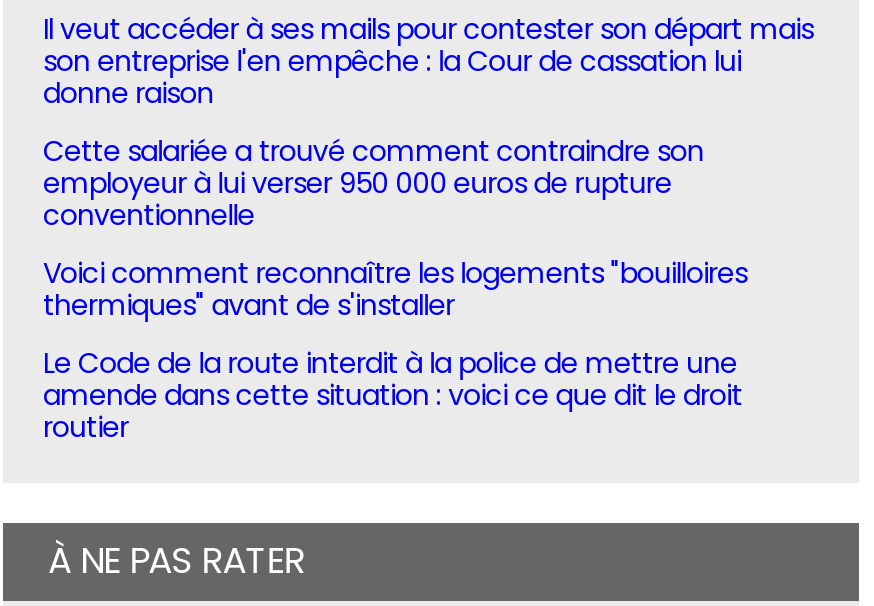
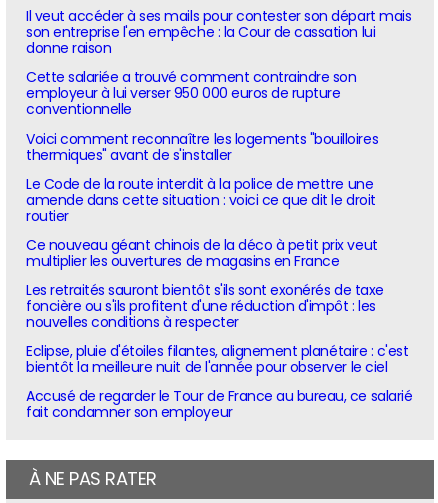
none -> [26,238,412,419] Ce nouveau géant chinois de la déco à petit prix veut | multiplier les ouvertures de magasins en France | Les retraités sauront bientôt s'ils sont exonérés de taxe | foncière ou s'ils profitent d'une réduction d'impôt : les | nouvelles conditions à respecter | Eclipse, pluie d'étoiles filantes, alignement planétaire : c'est | bientôt la meilleure nuit de l'année pour observer le ciel | Accusé de regarder le Tour de France au bureau, ce salarié | fait condamner son employeur

